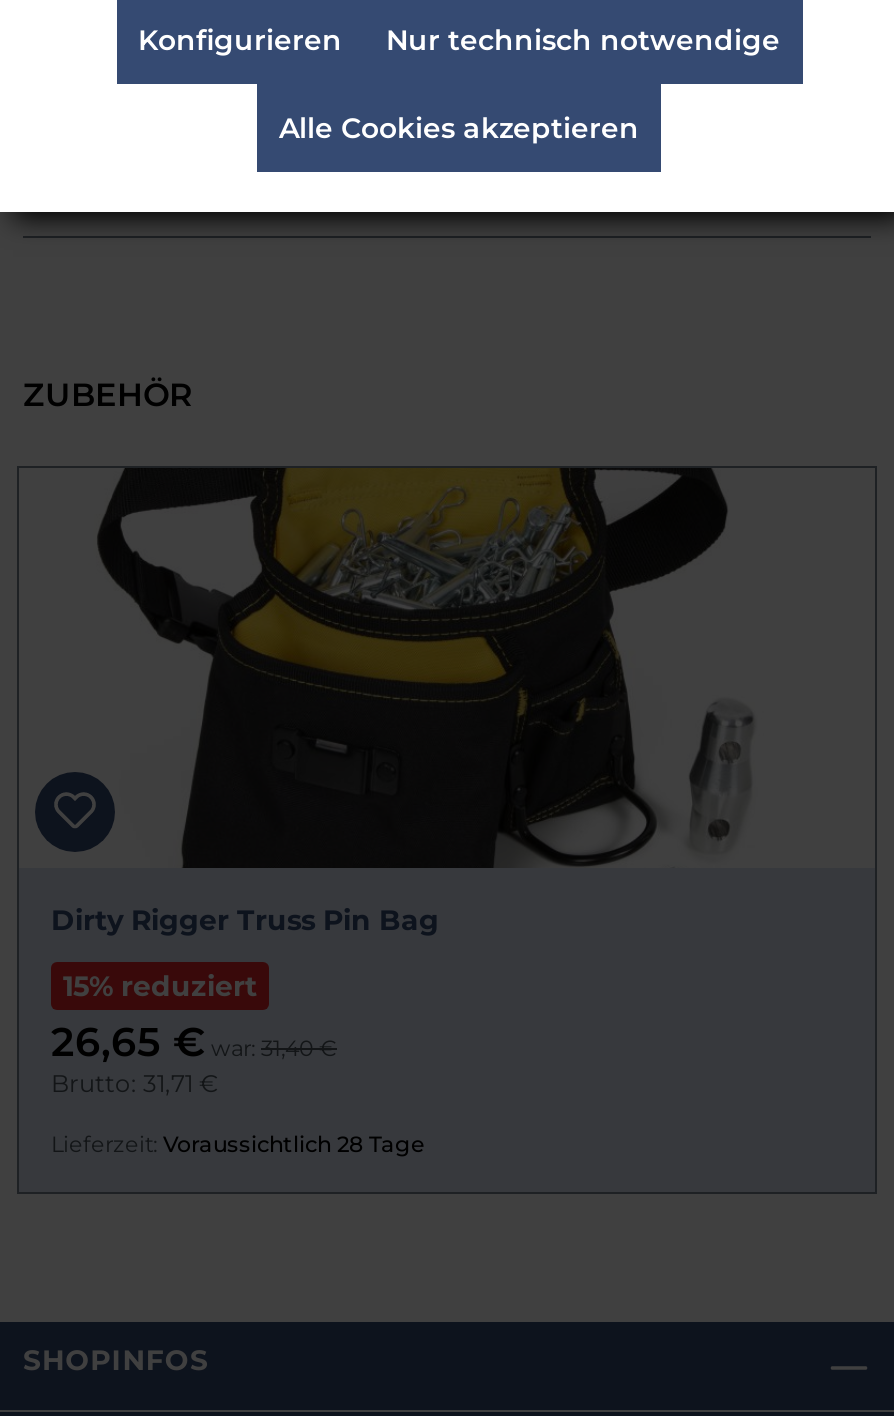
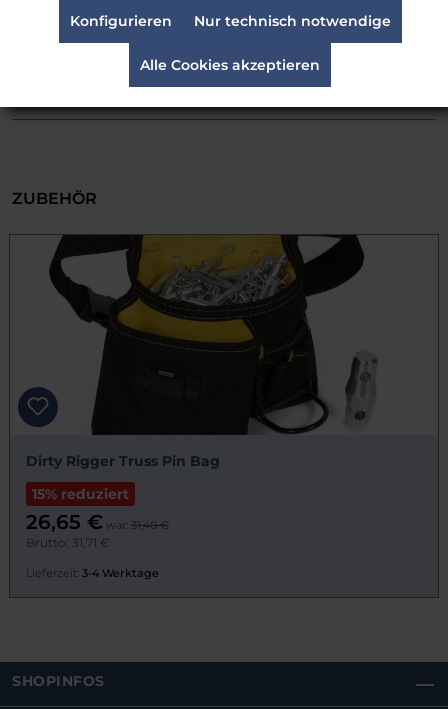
[51,1130,425,1158] Lieferzeit: Voraussichtlich 28 Tage -> [26,566,159,580] Lieferzeit: 3-4 Werktage

